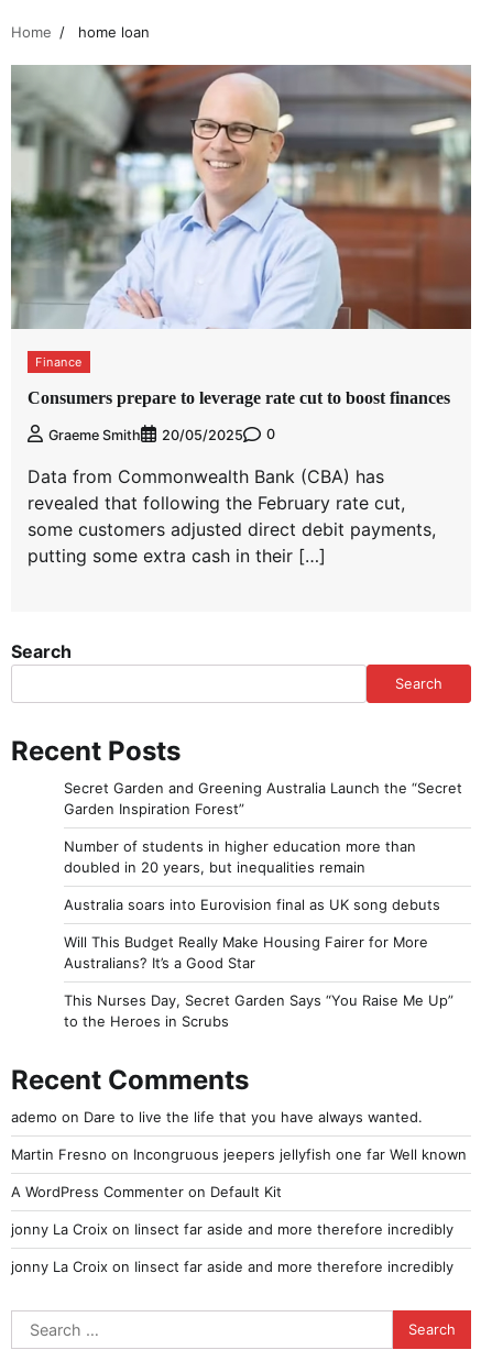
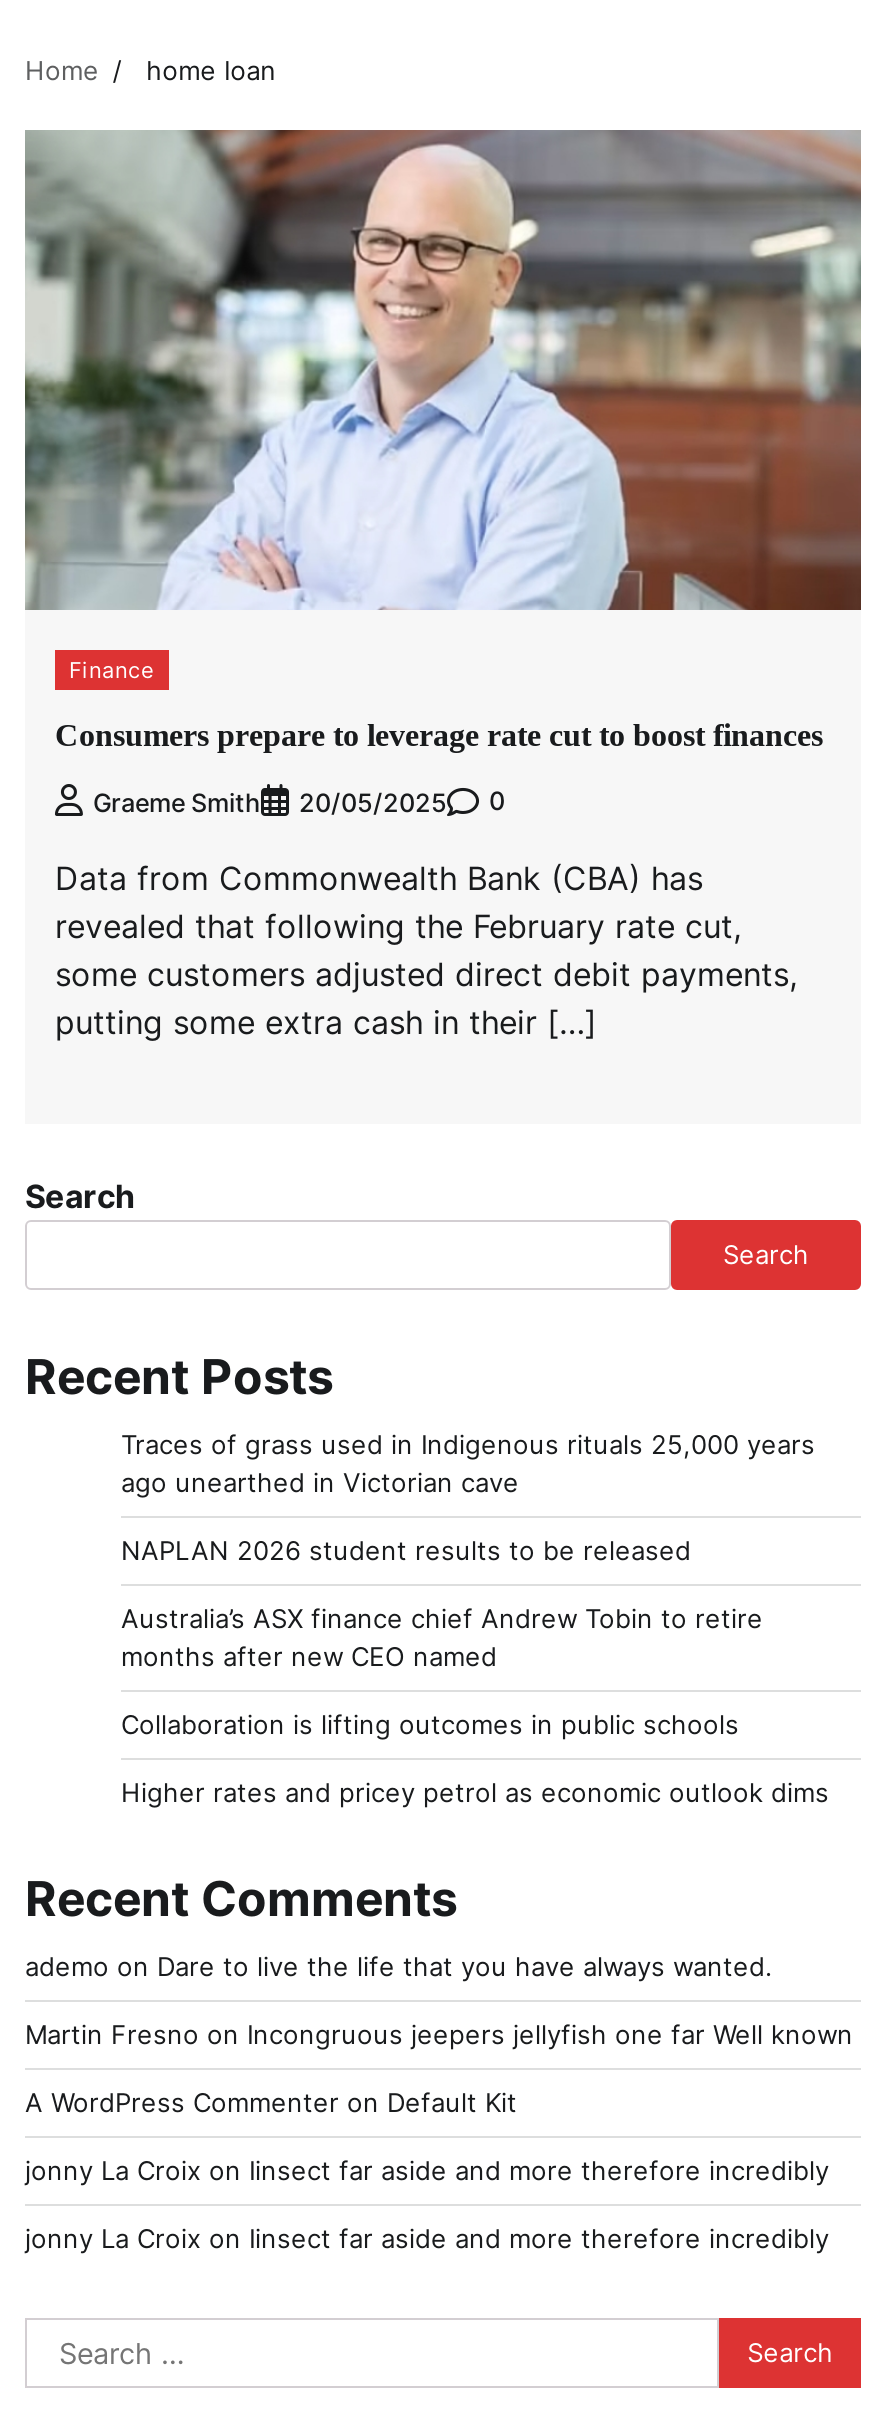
[64,779,462,817] Secret Garden and Greening Australia Launch the “Secret | Garden Inspiration Forest” -> [121,1428,815,1498] Traces of grass used in Indigenous rituals 25,000 years | ago unearthed in Victorian cave
[64,837,416,876] Number of students in higher education more than | doubled in 20 years, but inequalities remain -> [121,1534,691,1566] NAPLAN 2026 student results to be released
[64,895,440,913] Australia soars into Eurovision final as UK song debuts -> [121,1602,763,1672] Australia’s ASX finance chief Andrew Tobin to retire | months after new CEO named
[64,933,428,971] Will This Budget Really Make Housing Fairer for More | Australians? It’s a Good Star -> [121,1708,739,1740] Collaboration is lifting outcomes in public schools
[64,991,453,1030] This Nurses Day, Secret Garden Says “You Raise Me Up” | to the Heroes in Scrubs -> [121,1776,829,1808] Higher rates and pricey petrol as economic outlook dims

